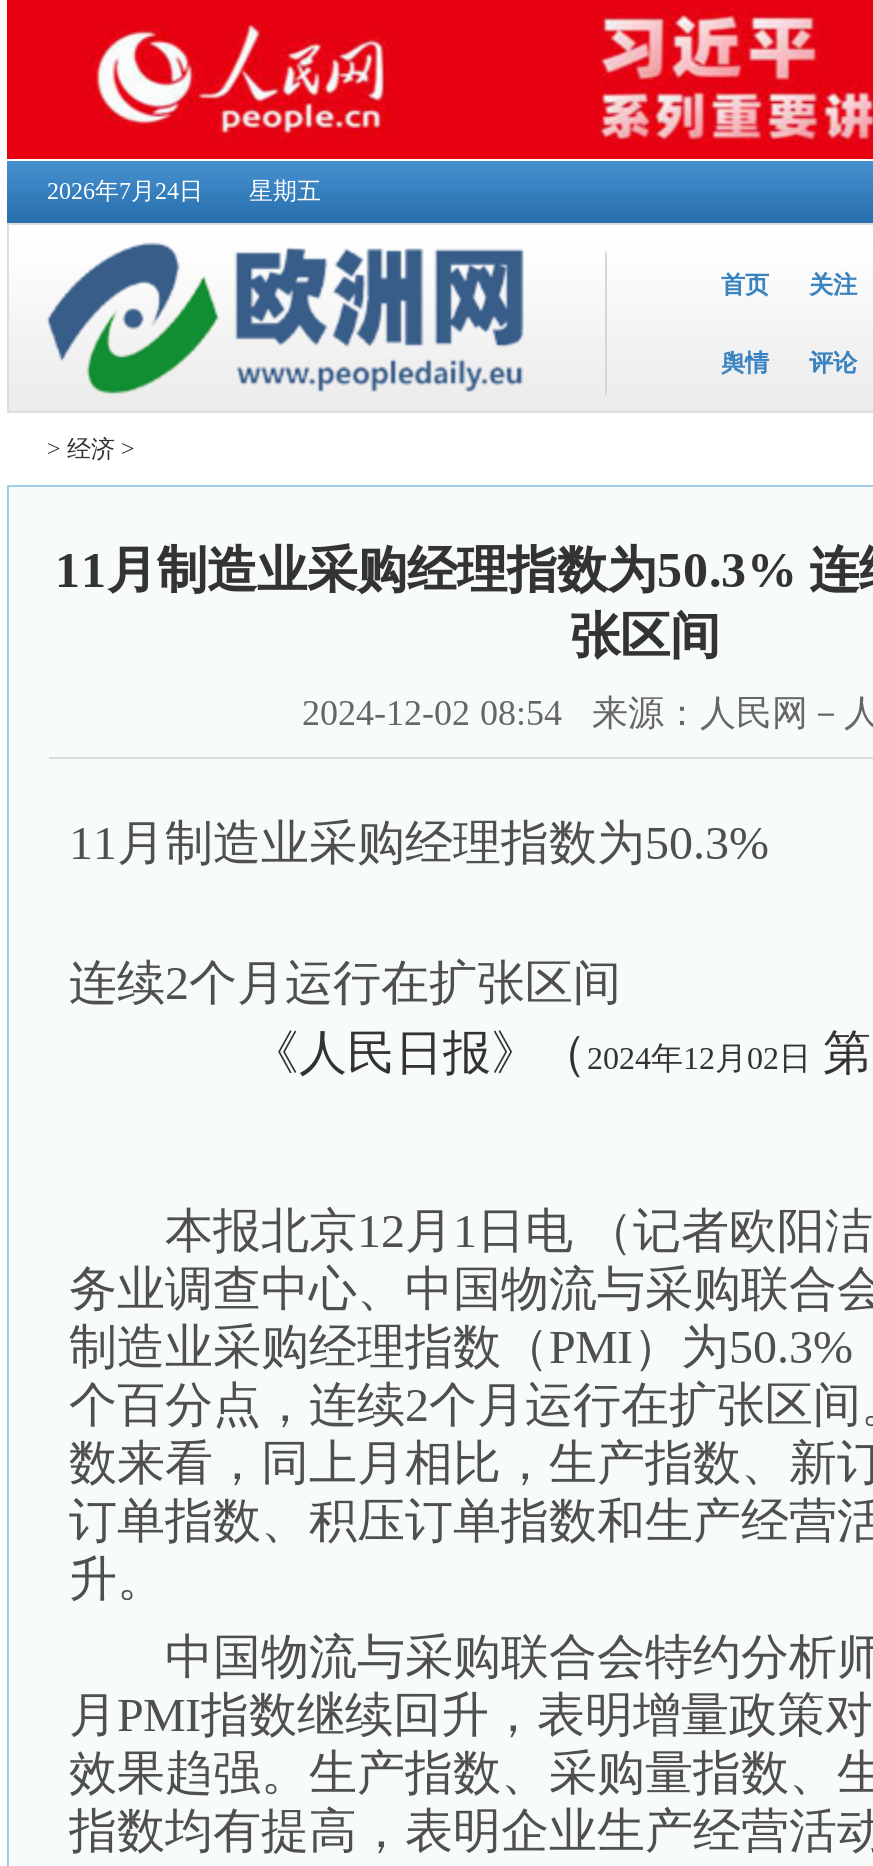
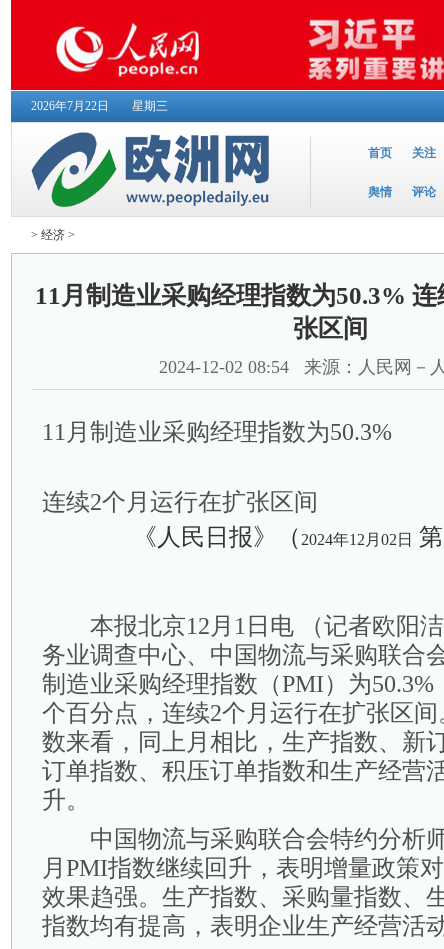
[47,177,209,205] 2026年7月24日 -> [31,99,112,113] 2026年7月22日
[249,177,321,205] 星期五 -> [132,99,168,113] 星期三

